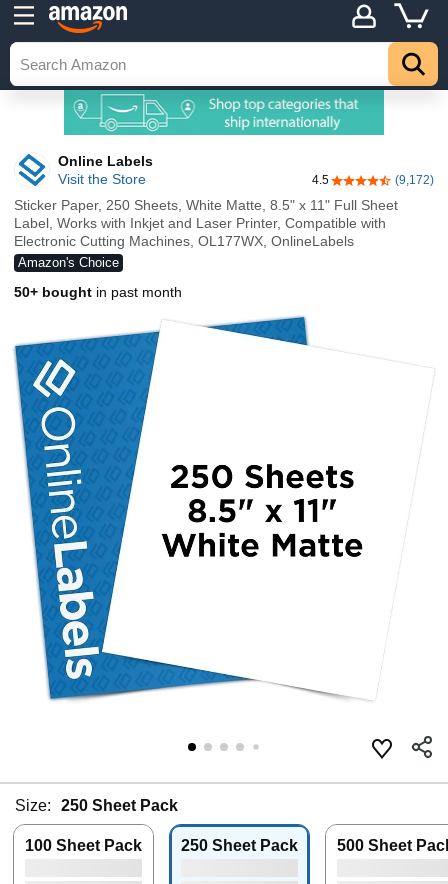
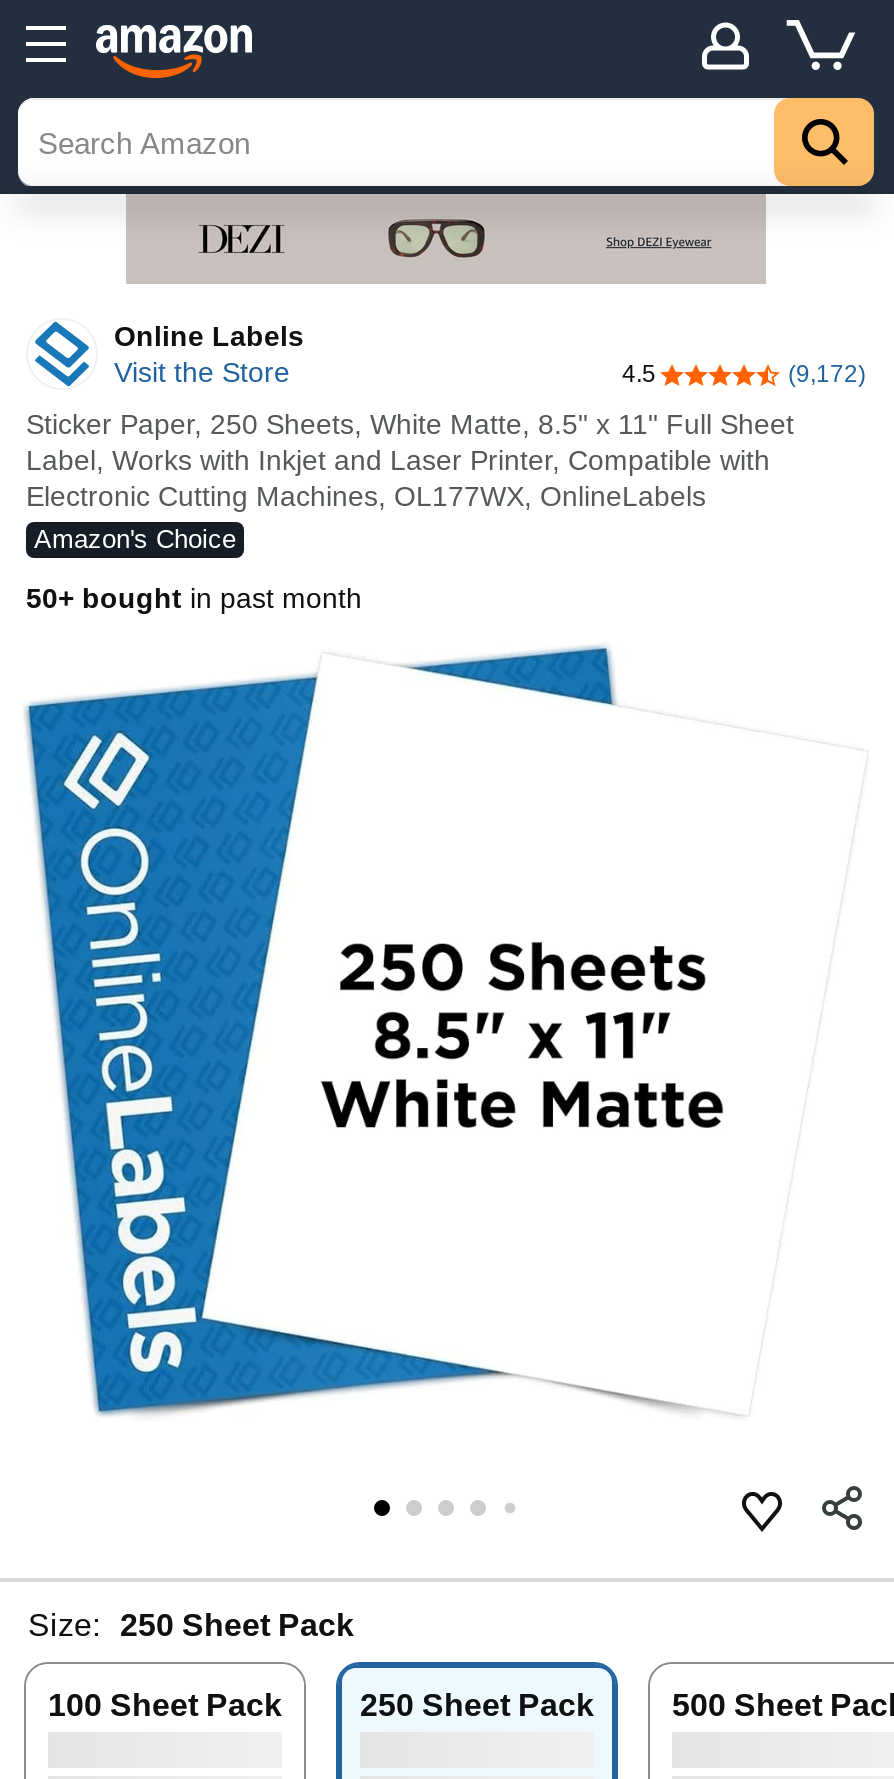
[64,89,384,135] [image] -> [128,192,764,282] [image]

